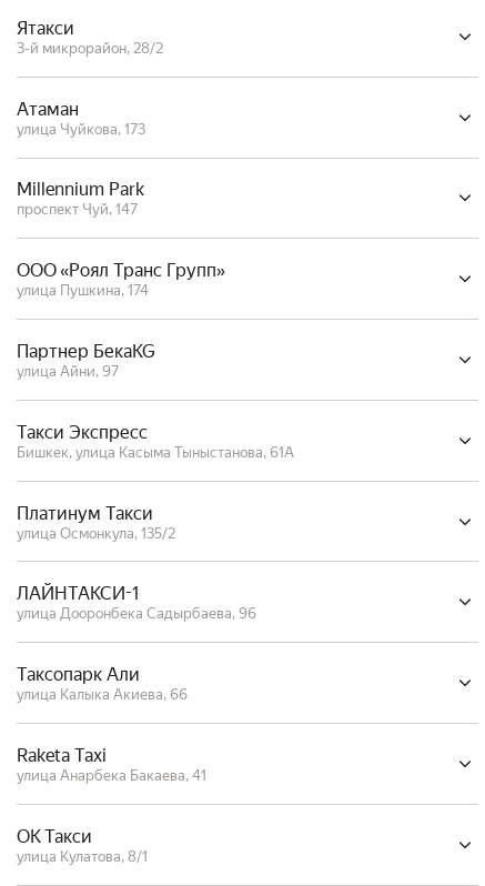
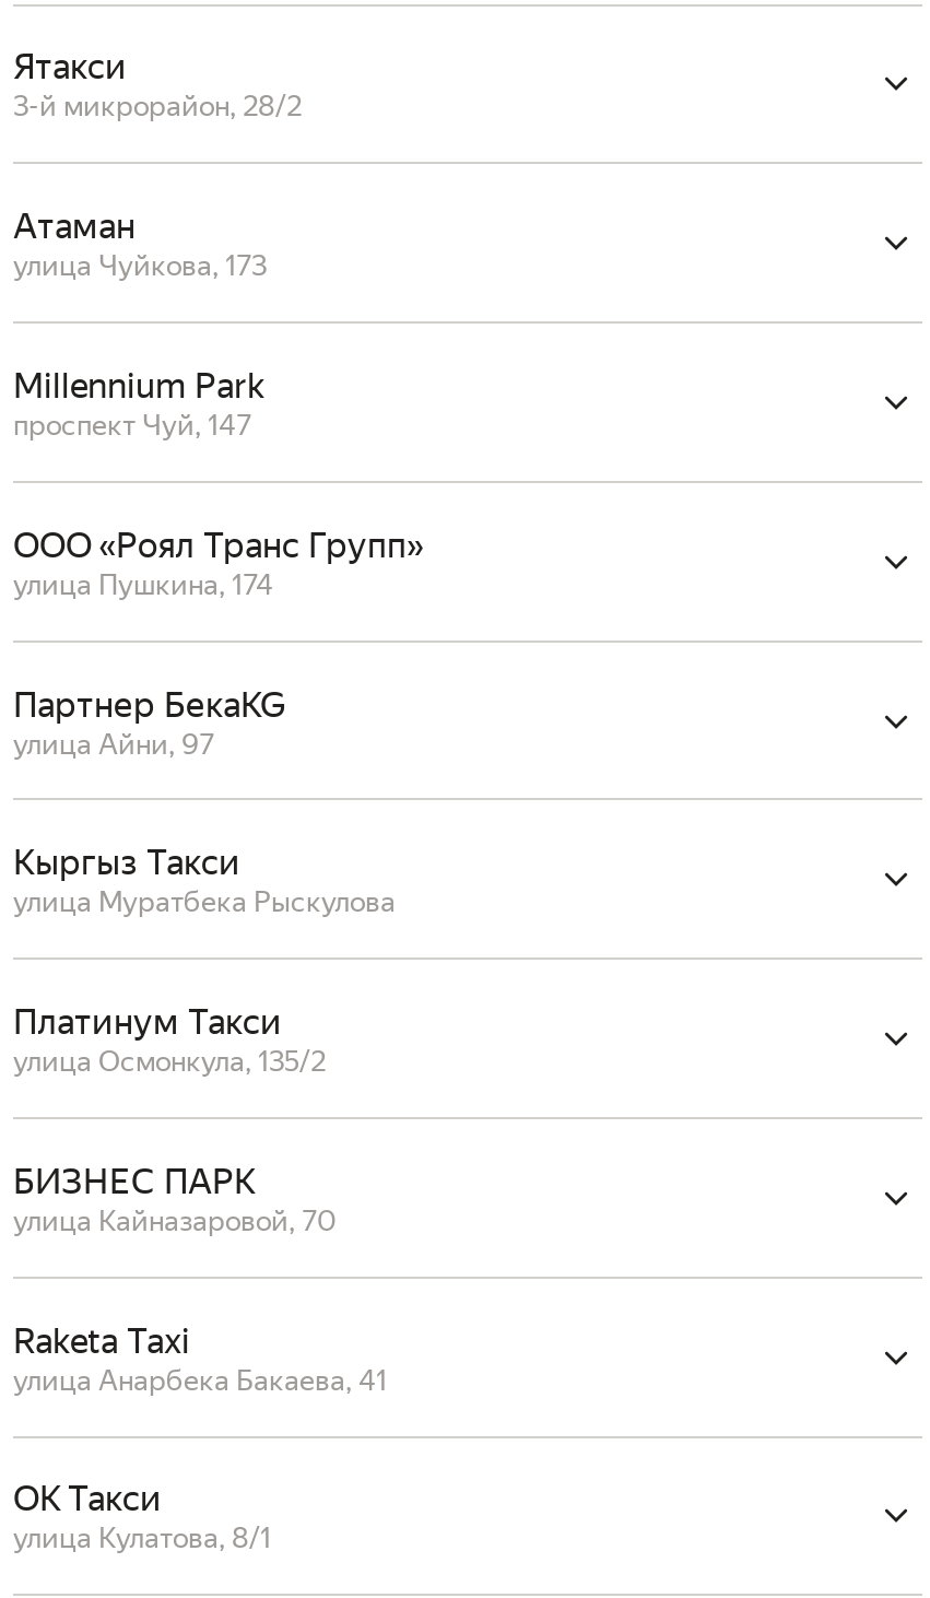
[17,422,294,461] Такси Экспресс | Бишкек, улица Касыма Тыныстанова, 61А -> [13,842,396,919] Кыргыз Такси | улица Муратбека Рыскулова
[17,583,256,703] ЛАЙНТАКСИ-1 | улица Дооронбека Садырбаева, 96 | Таксопарк Али | улица Калыка Акиева, 66 -> [13,1161,337,1237] БИЗНЕС ПАРК | улица Кайназаровой, 70

